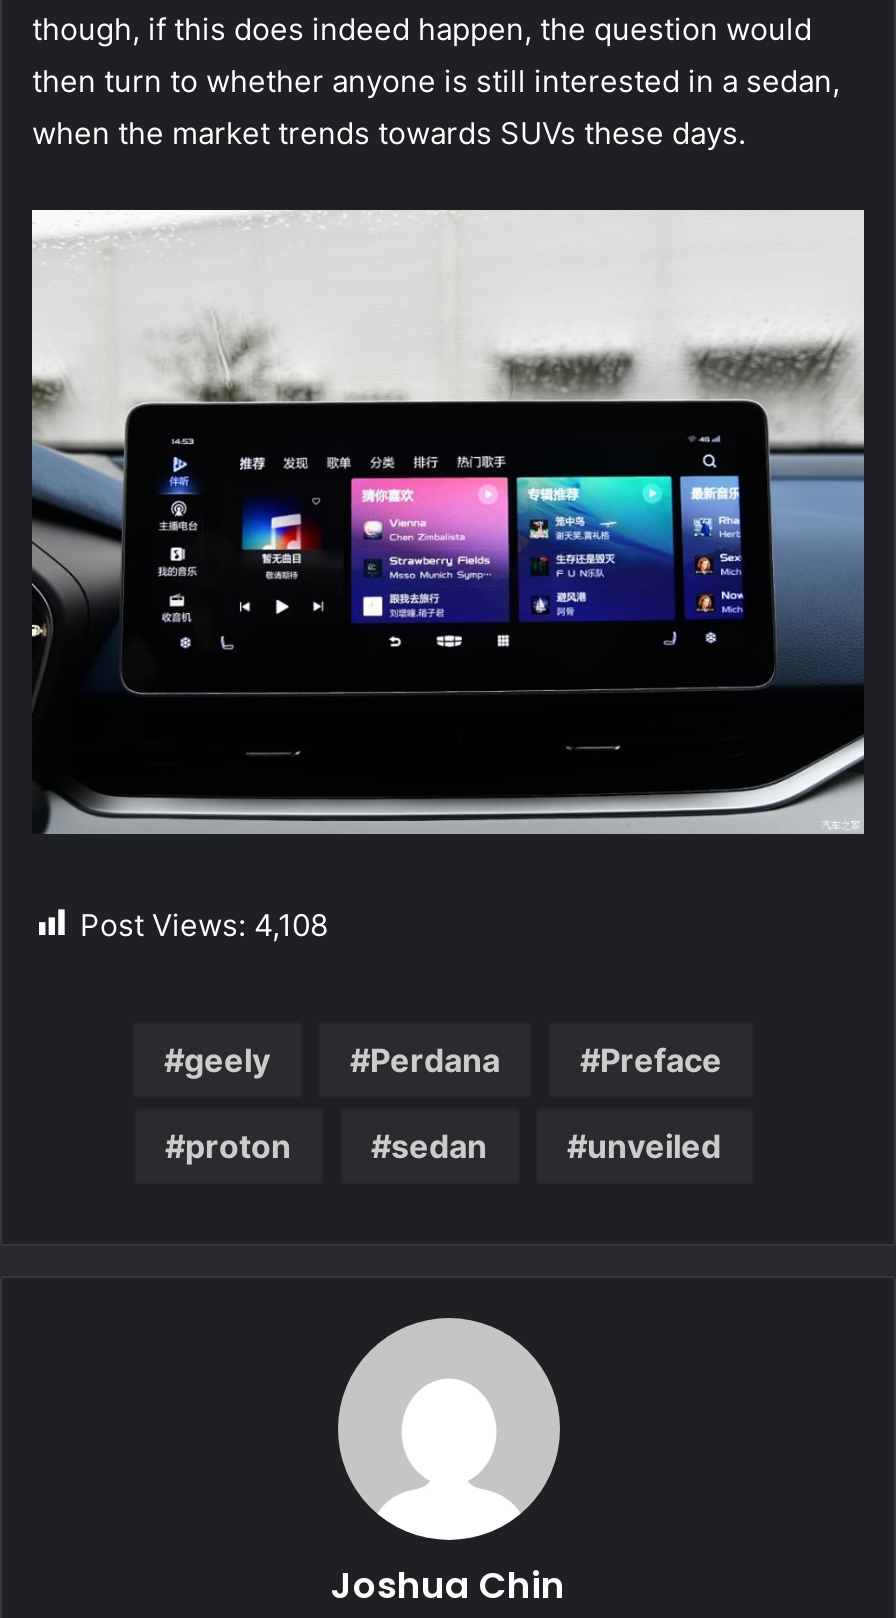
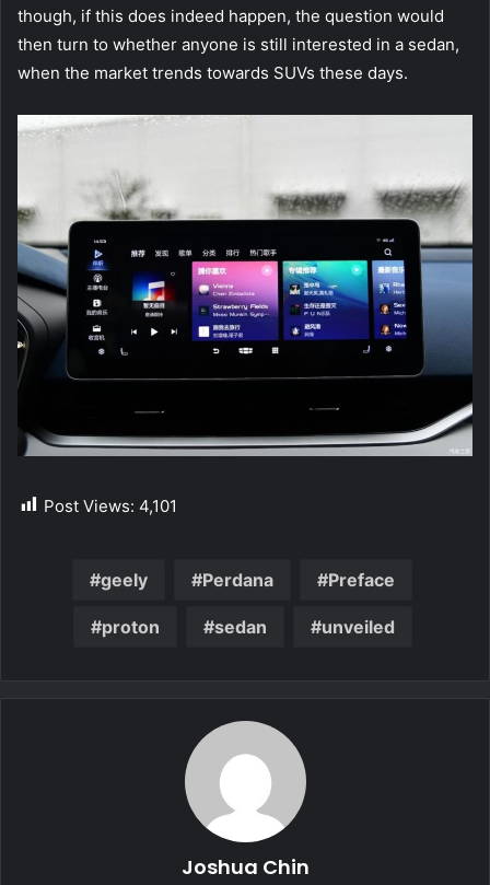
[80,905,328,943] Post Views: 4,108 -> [44,495,177,516] Post Views: 4,101

